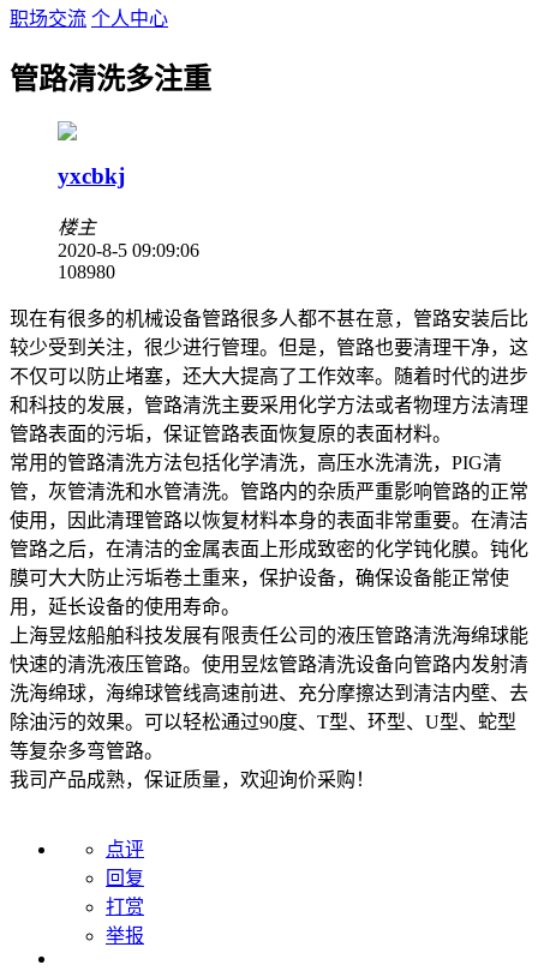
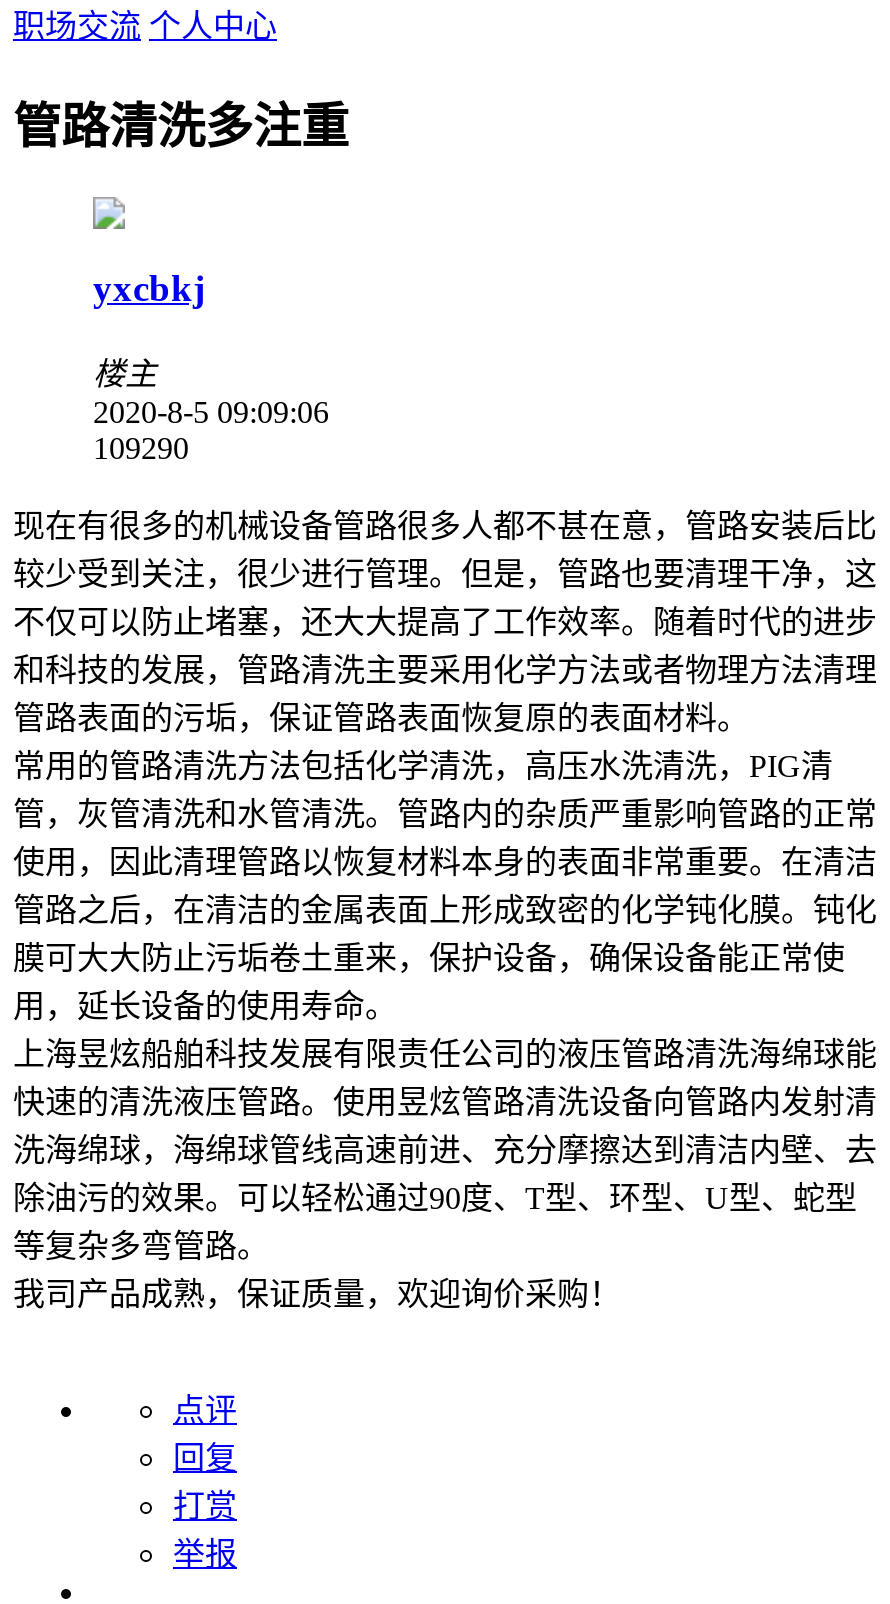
[58,262,115,282] 108980 -> [93,431,189,465] 109290

